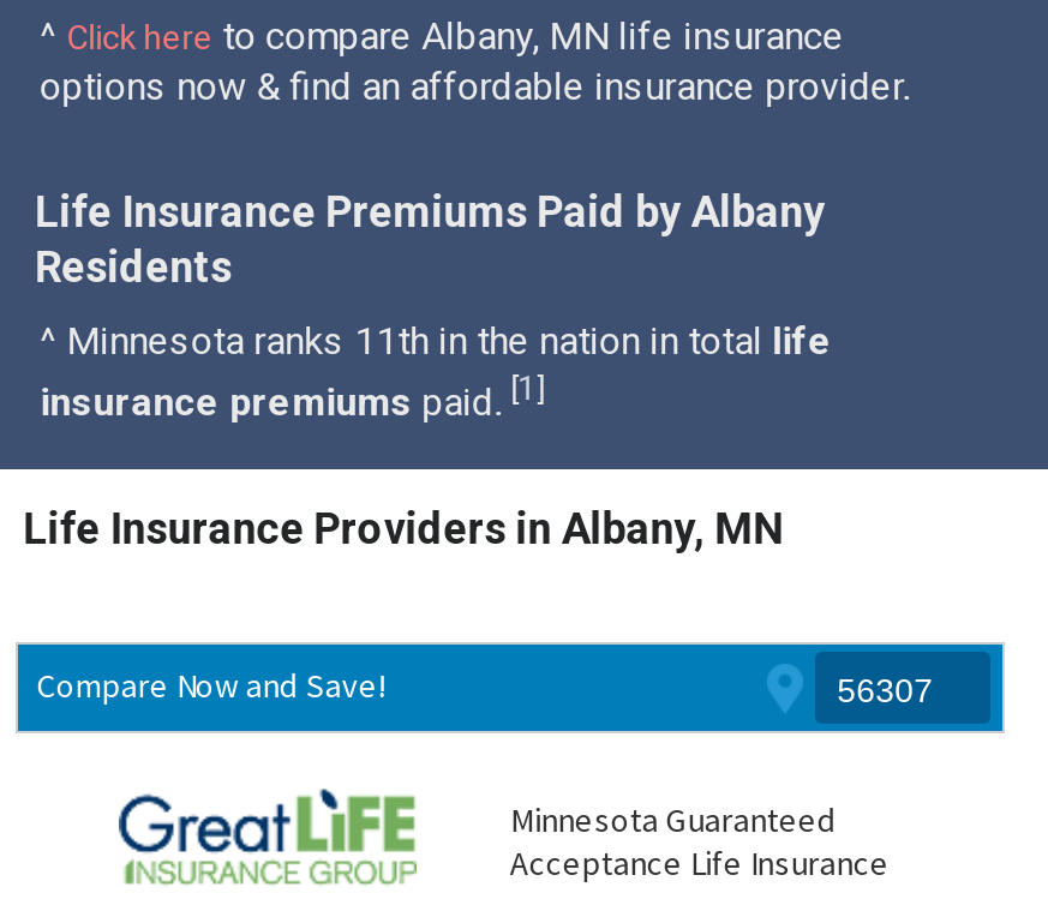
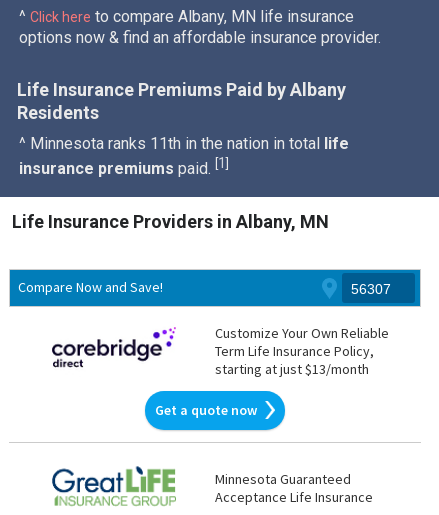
none -> [52,323,389,419] [image] | Customize Your Own Reliable | Term Life Insurance Policy, | starting at just $13/month | Get a quote now

